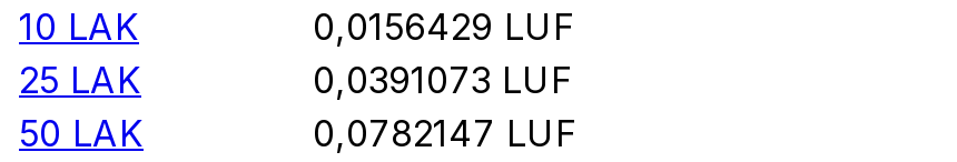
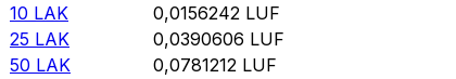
[313,6,575,50] 0,0156429 LUF -> [153,3,280,24] 0,0156242 LUF
[313,59,573,103] 0,0391073 LUF -> [153,29,284,50] 0,0390606 LUF
[313,112,578,156] 0,0782147 LUF -> [153,55,277,76] 0,0781212 LUF

